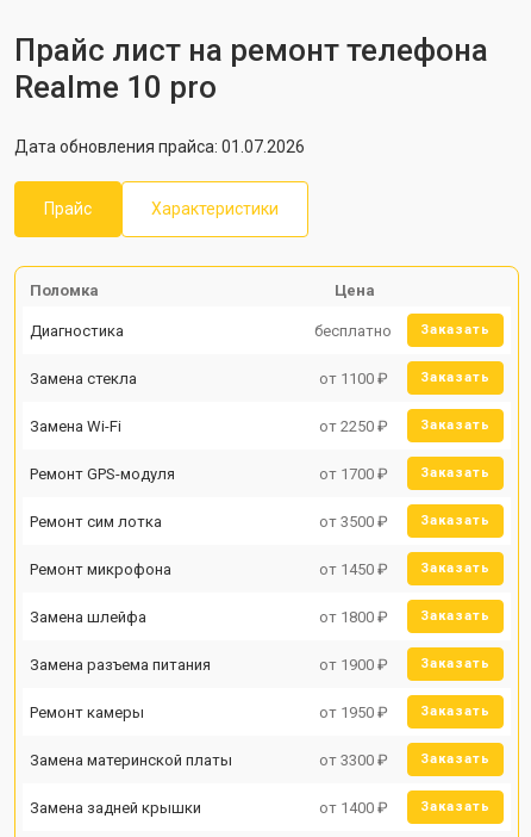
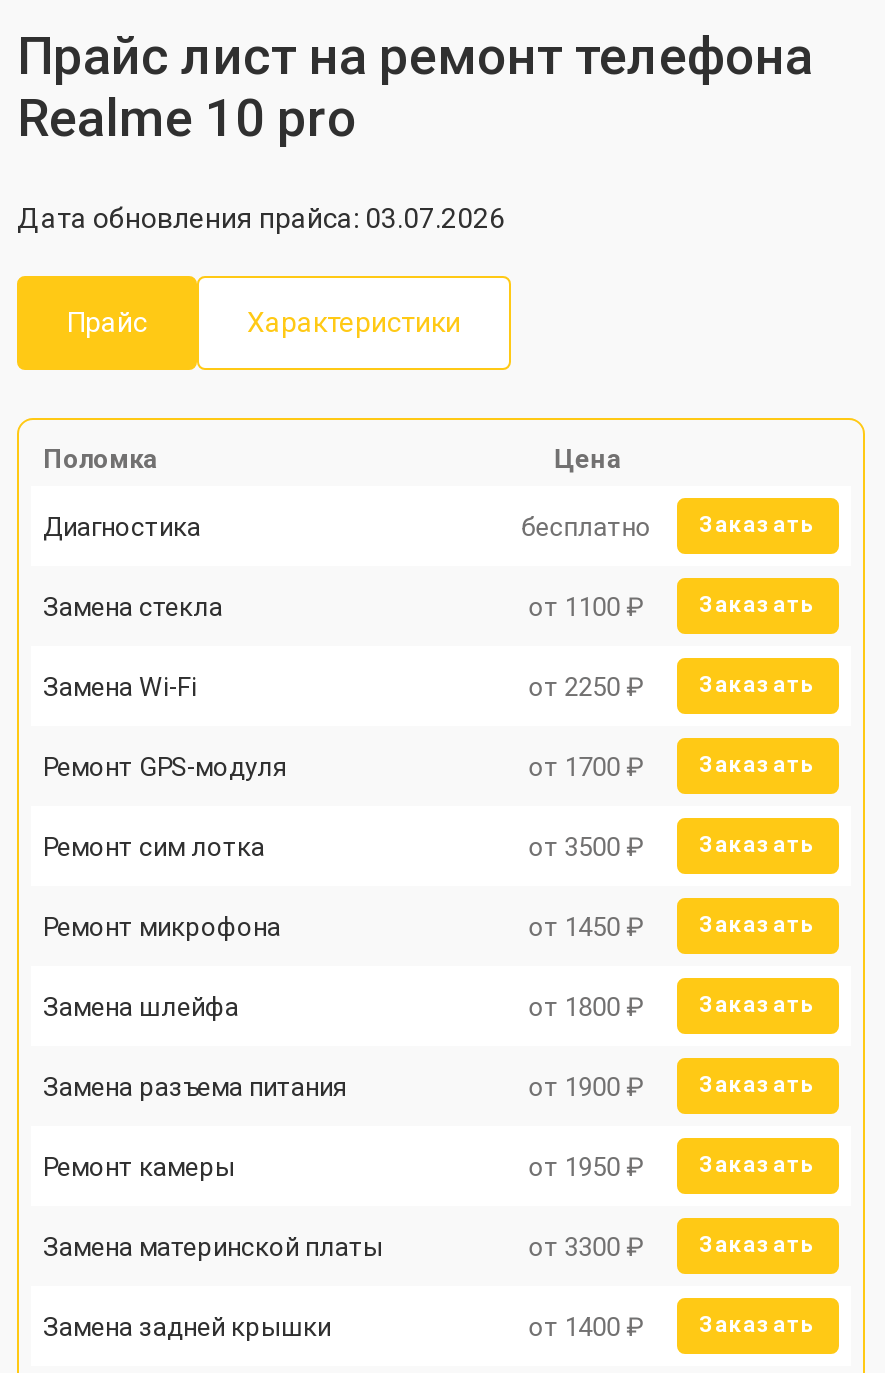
[14,137,305,156] Дата обновления прайса: 01.07.2026 -> [17,202,505,234] Дата обновления прайса: 03.07.2026

